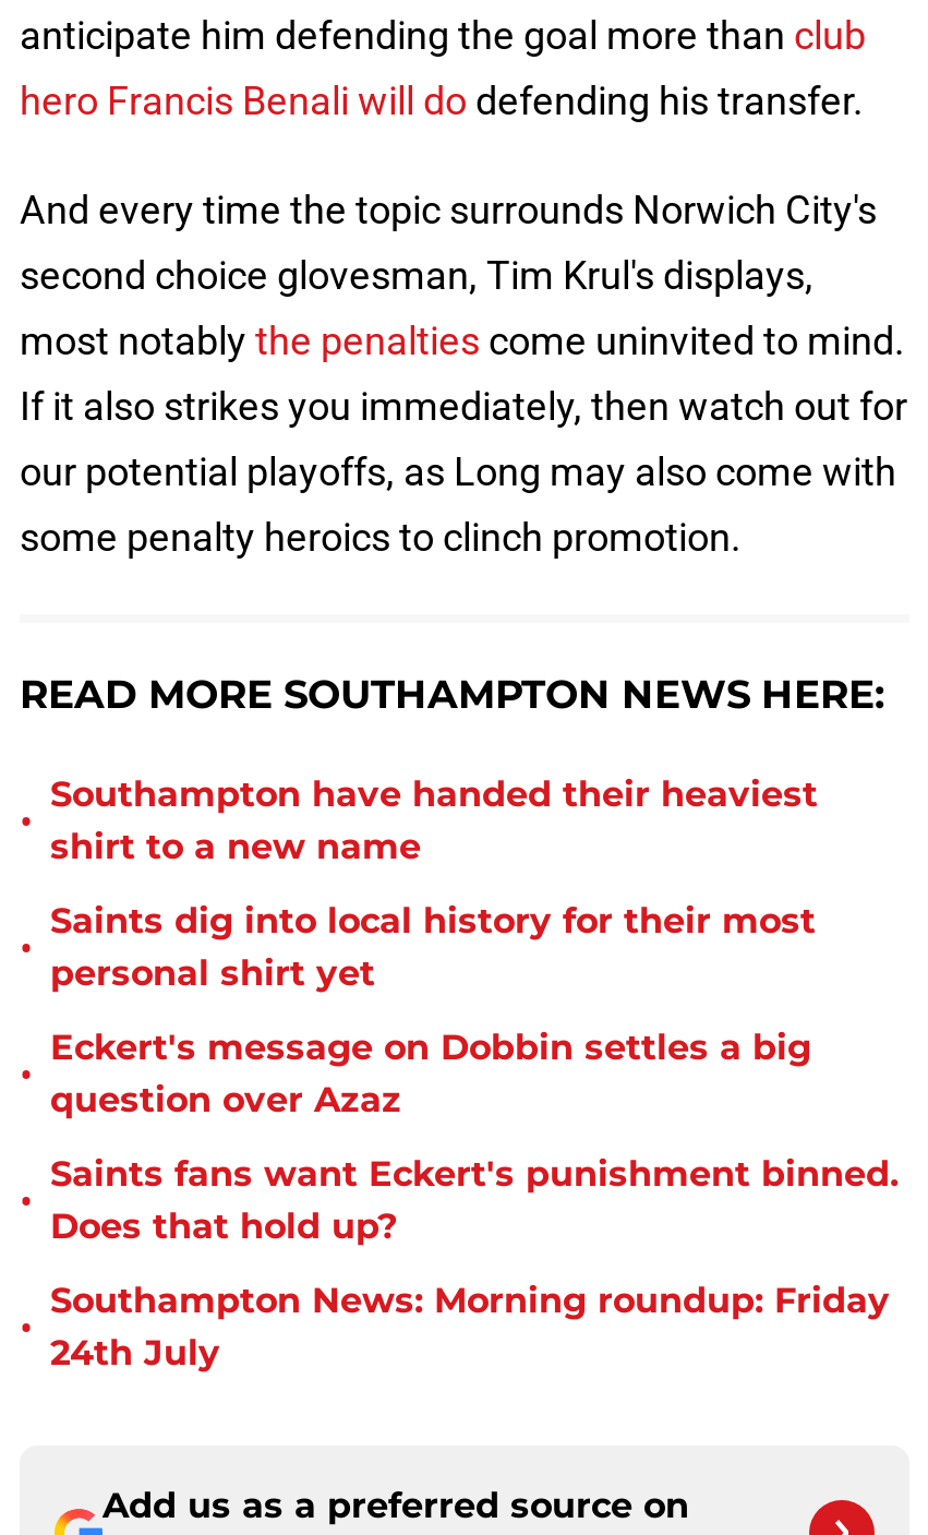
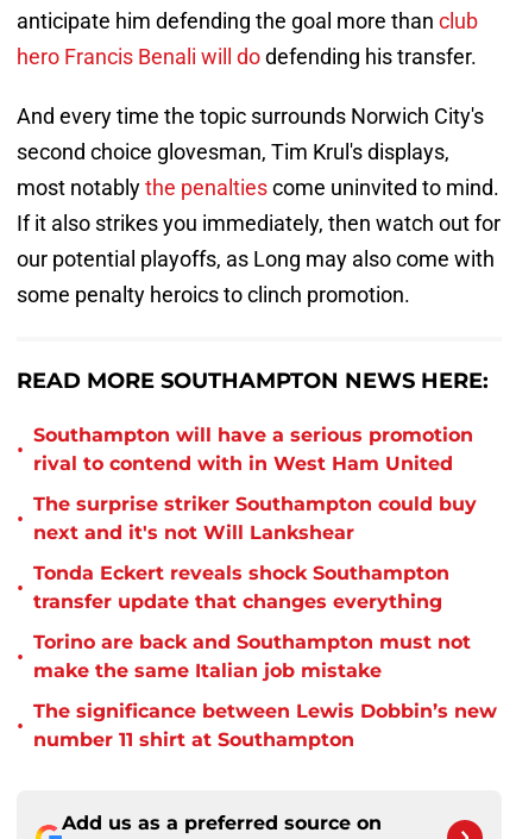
[50,774,818,868] Southampton have handed their heaviest | shirt to a new name -> [33,424,473,475] Southampton will have a serious promotion | rival to contend with in West Ham United
[50,900,816,994] Saints dig into local history for their most | personal shirt yet -> [33,493,477,544] The surprise striker Southampton could buy | next and it's not Will Lankshear
[50,1027,811,1121] Eckert's message on Dobbin settles a big | question over Azaz -> [33,562,449,613] Tonda Eckert reveals shock Southampton | transfer update that changes everything
[50,1153,899,1247] Saints fans want Eckert's punishment binned. | Does that hold up? -> [33,631,471,682] Torino are back and Southampton must not | make the same Italian job mistake
[50,1280,890,1374] Southampton News: Morning roundup: Friday | 24th July -> [33,700,497,751] The significance between Lewis Dobbin’s new | number 11 shirt at Southampton

